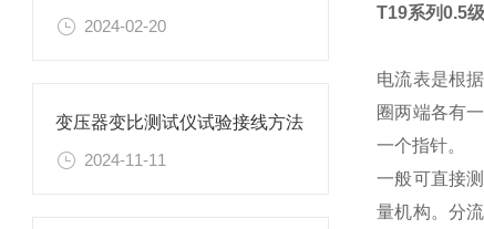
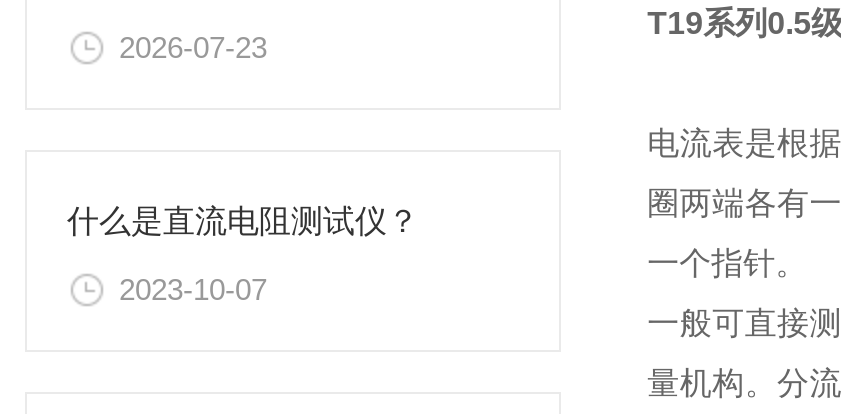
[84,17,166,35] 2024-02-20 -> [119,30,267,64] 2026-07-23
[55,113,303,132] 变压器变比测试仪试验接线方法 -> [67,204,419,238] 什么是直流电阻测试仪？
[84,151,166,169] 2024-11-11 -> [119,272,267,306] 2023-10-07

